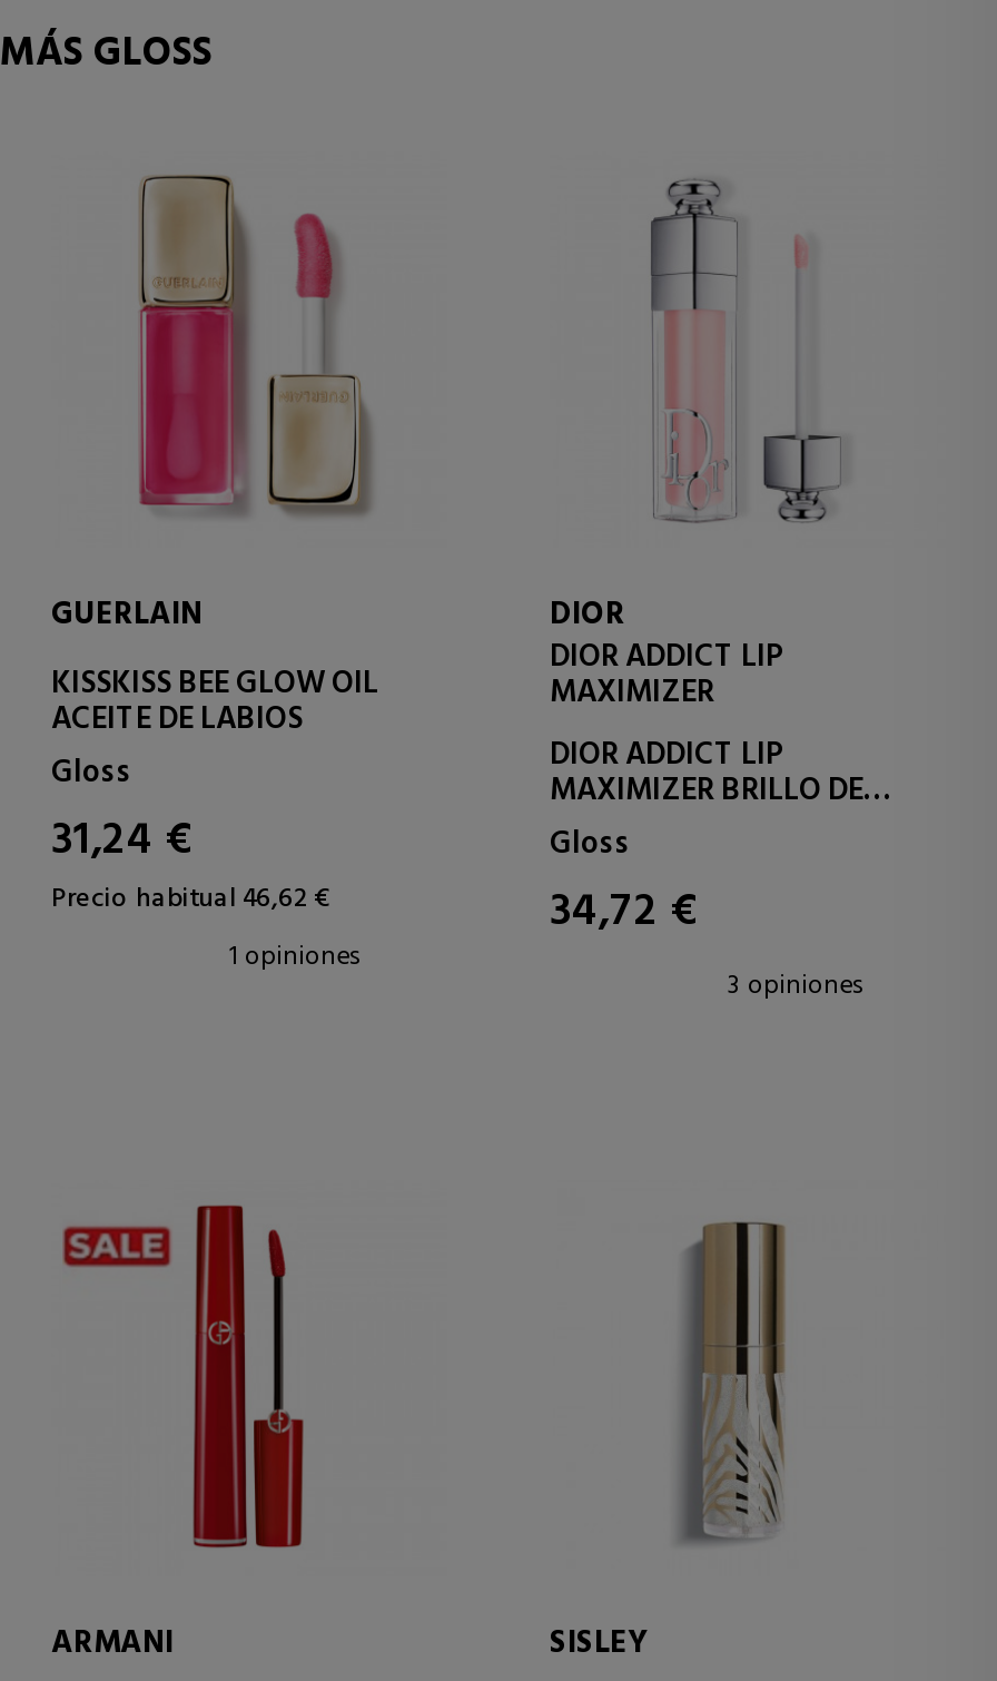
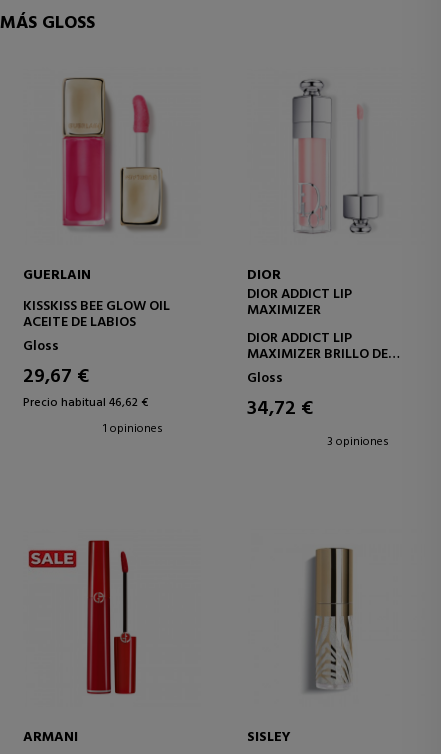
[51,806,191,877] 31,24 € -> [23,361,89,393] 29,67 €

